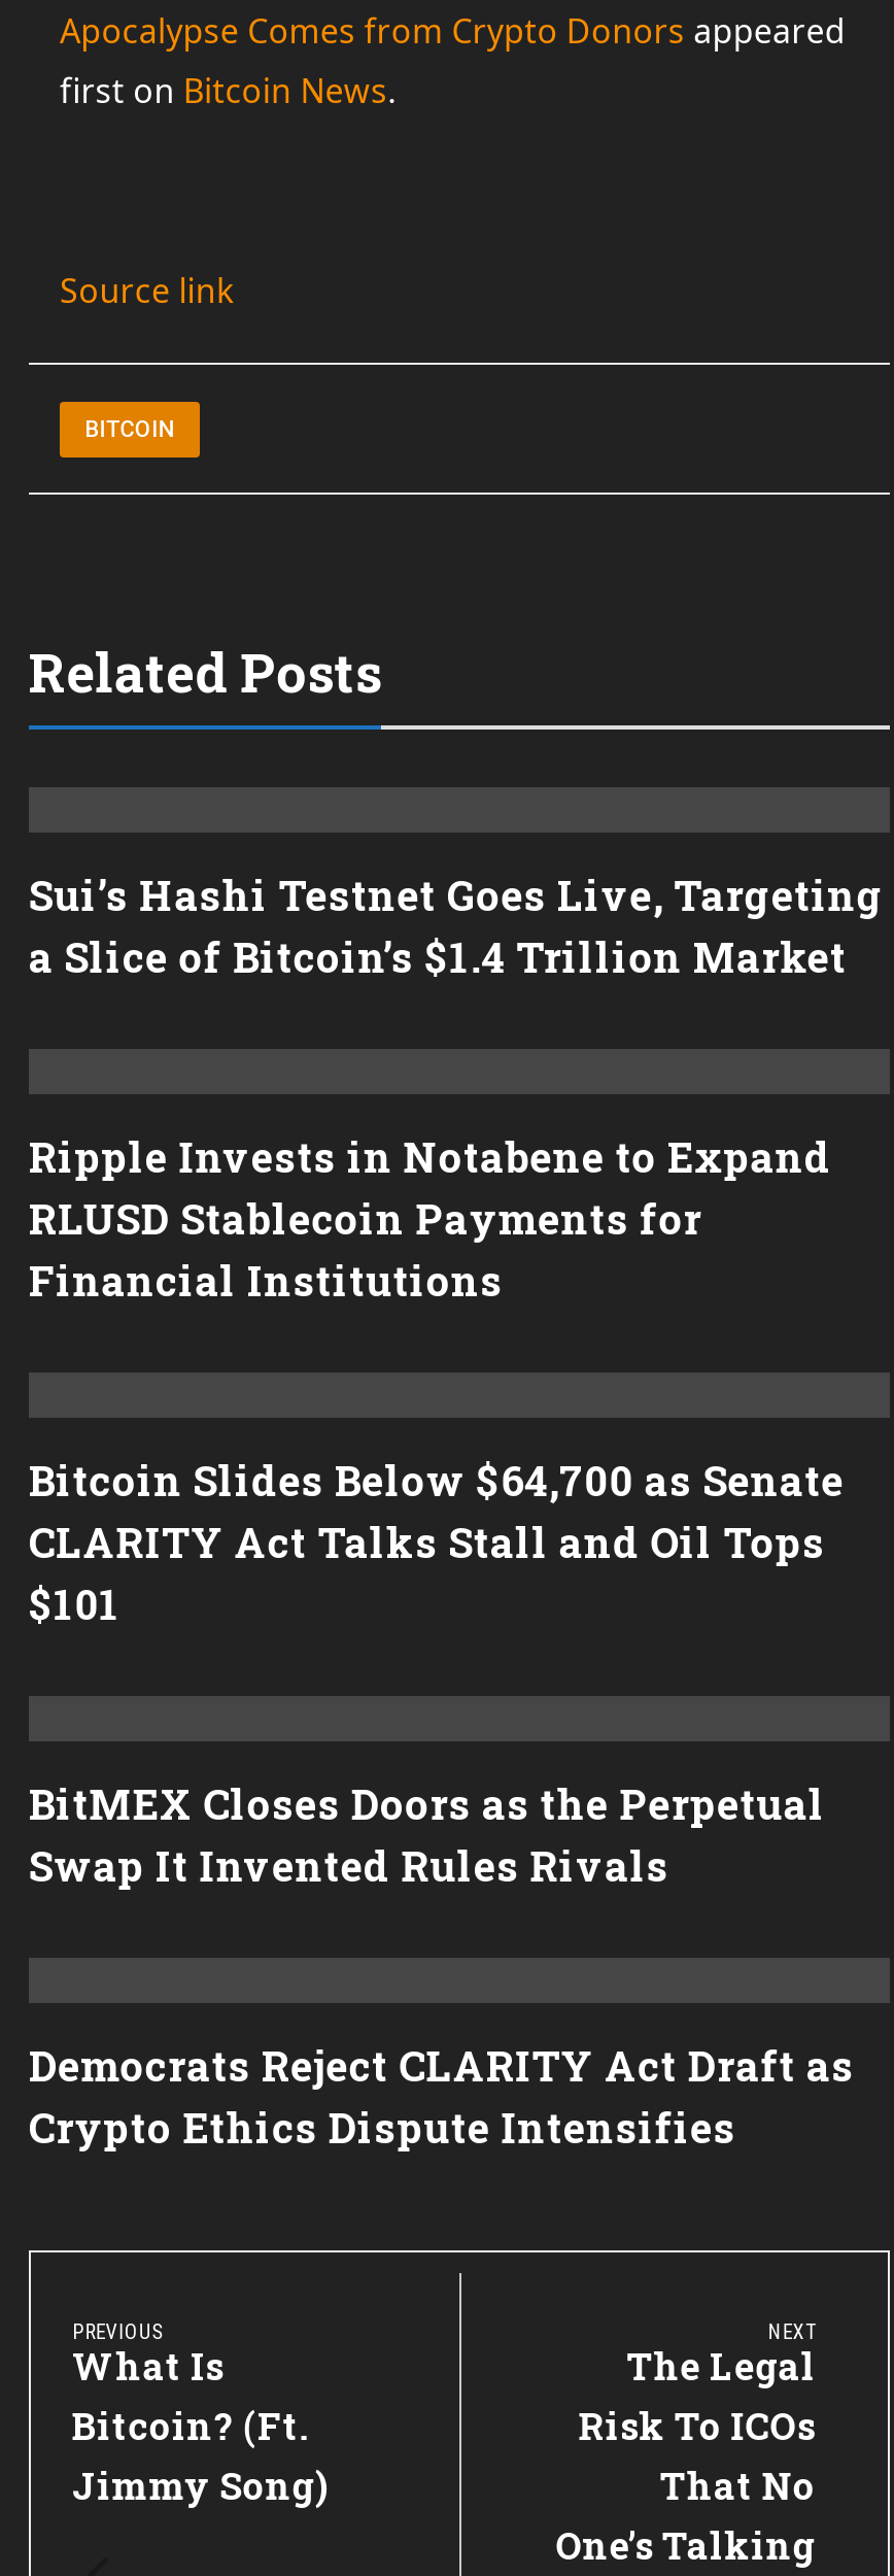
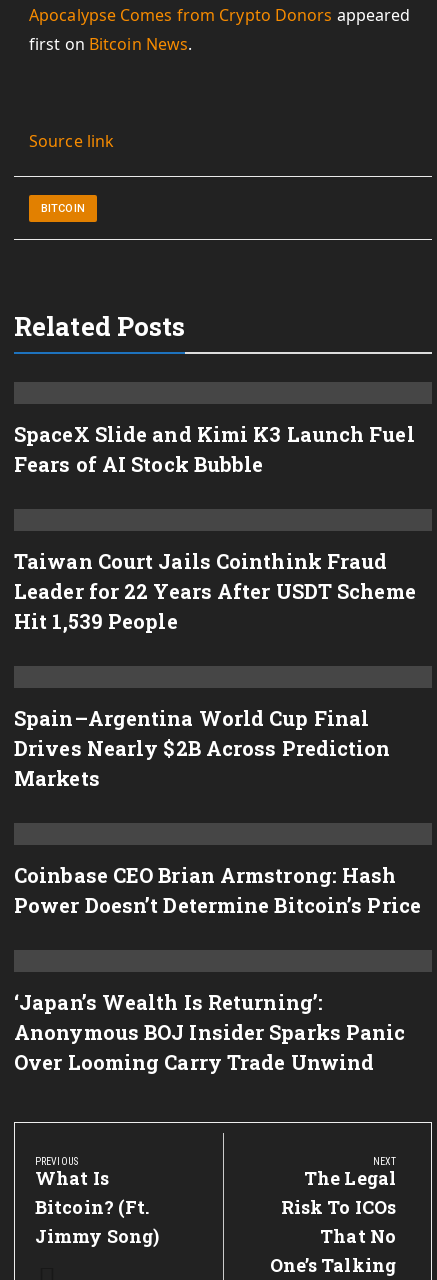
[29,868,884,983] Sui’s Hashi Testnet Goes Live, Targeting | a Slice of Bitcoin’s $1.4 Trillion Market -> [14,421,415,477] SpaceX Slide and Kimi K3 Launch Fuel | Fears of AI Stock Bubble
[29,1129,831,1307] Ripple Invests in Notabene to Expand | RLUSD Stablecoin Payments for | Financial Institutions -> [14,548,416,634] Taiwan Court Jails Cointhink Fraud | Leader for 22 Years After USDT Scheme | Hit 1,539 People
[29,1453,844,1630] Bitcoin Slides Below $64,700 as Senate | CLARITY Act Talks Stall and Oil Tops | $101 -> [14,705,390,791] Spain–Argentina World Cup Final | Drives Nearly $2B Across Prediction | Markets
[29,1776,825,1892] BitMEX Closes Doors as the Perpetual | Swap It Invented Rules Rivals -> [14,862,421,918] Coinbase CEO Brian Armstrong: Hash | Power Doesn’t Determine Bitcoin’s Price
[29,2038,854,2154] Democrats Reject CLARITY Act Draft as | Crypto Ethics Dispute Intensifies -> [14,989,405,1075] ‘Japan’s Wealth Is Returning’: | Anonymous BOJ Insider Sparks Panic | Over Looming Carry Trade Unwind

